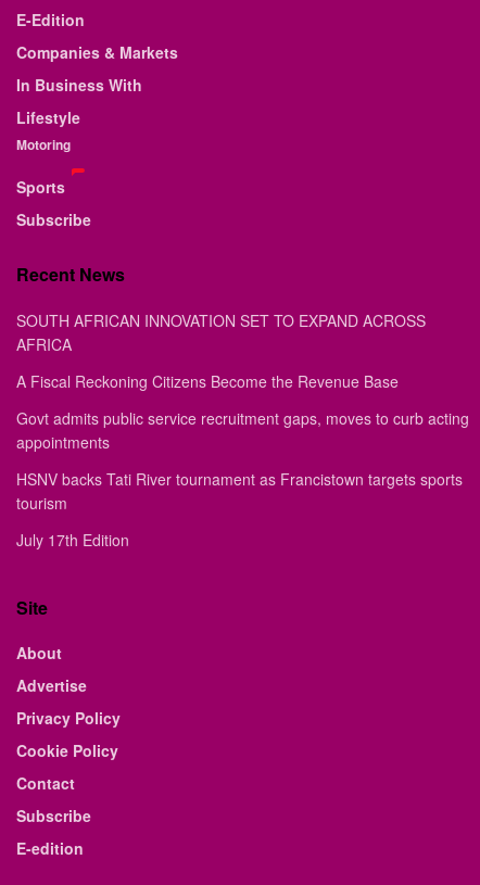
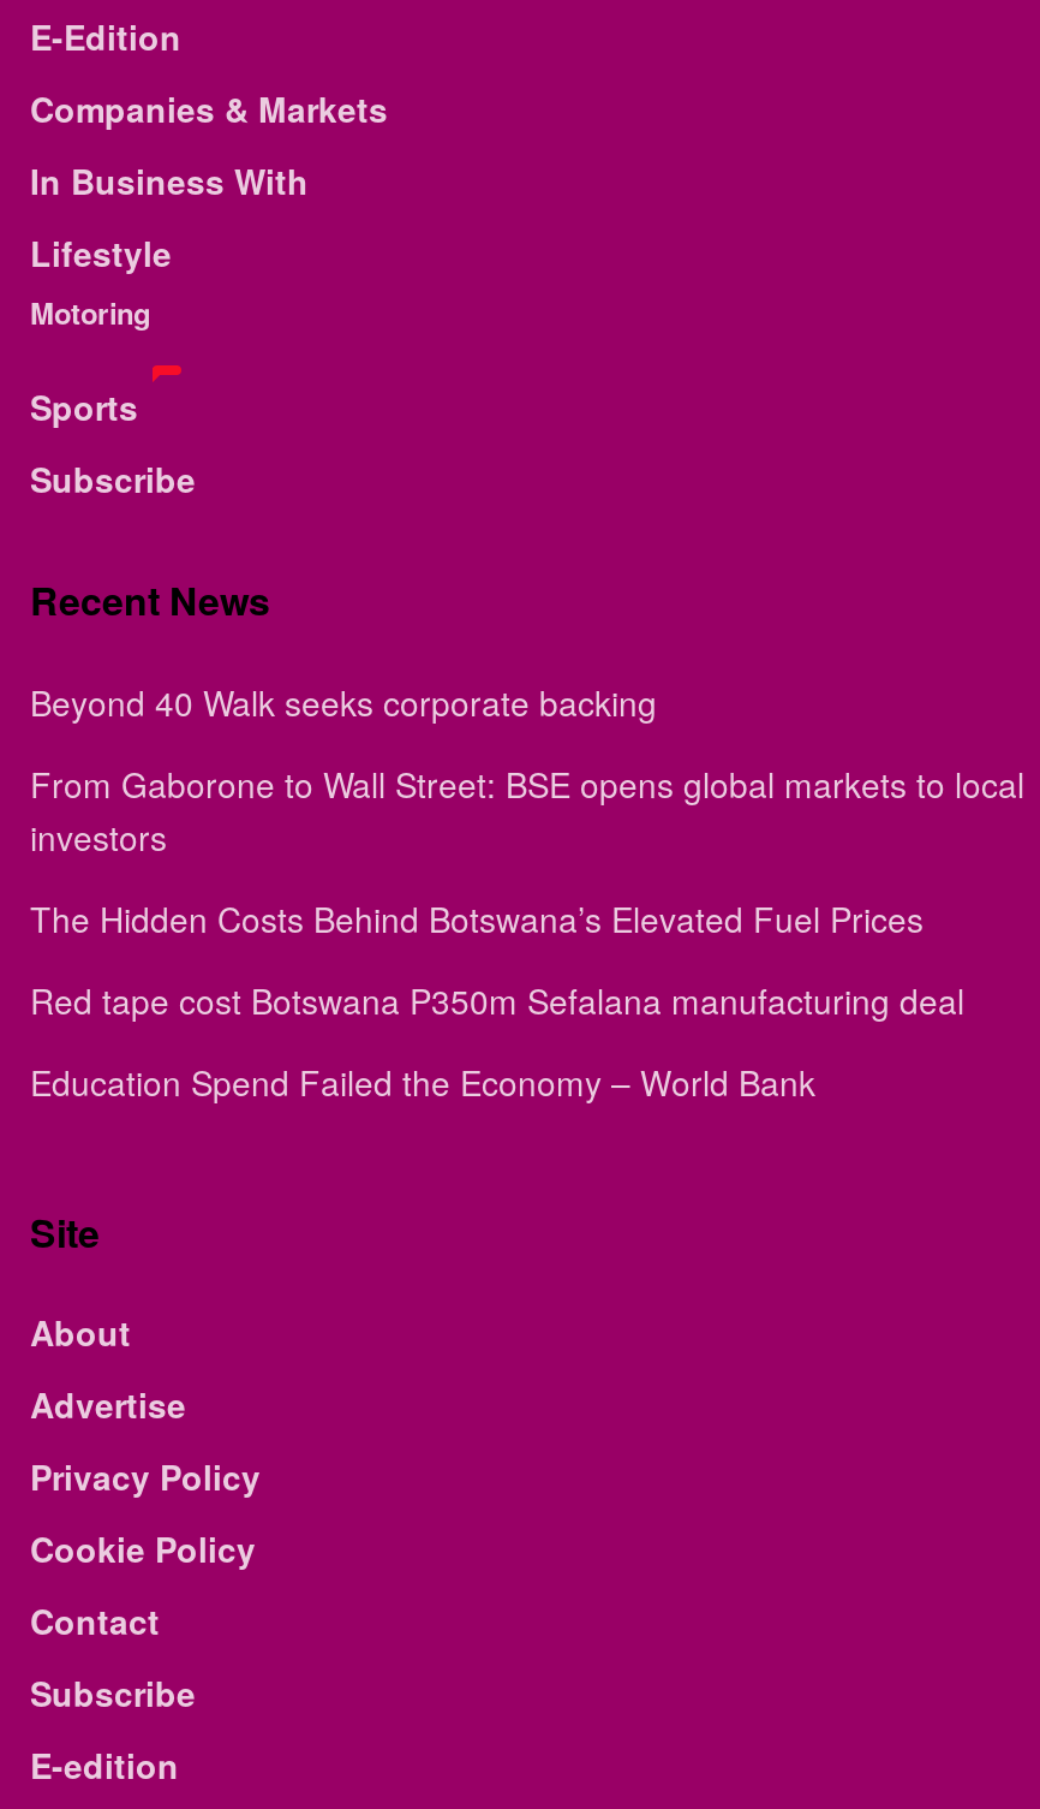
[16,309,426,355] SOUTH AFRICAN INNOVATION SET TO EXPAND ACROSS | AFRICA -> [30,677,657,725] Beyond 40 Walk seeks corporate backing
[16,370,399,391] A Fiscal Reckoning Citizens Become the Revenue Base -> [30,758,1024,859] From Gaborone to Wall Street: BSE opens global markets to local | investors
[16,407,469,452] Govt admits public service recruitment gaps, moves to curb acting | appointments -> [30,893,924,941] The Hidden Costs Behind Botswana’s Elevated Fuel Prices
[16,467,463,513] HSNV backs Tati River tournament as Francistown targets sports | tourism -> [30,975,964,1023] Red tape cost Botswana P350m Sefalana manufacturing deal
[16,528,129,550] July 17th Edition -> [30,1057,815,1105] Education Spend Failed the Economy – World Bank

